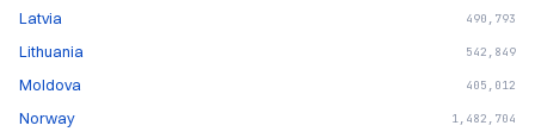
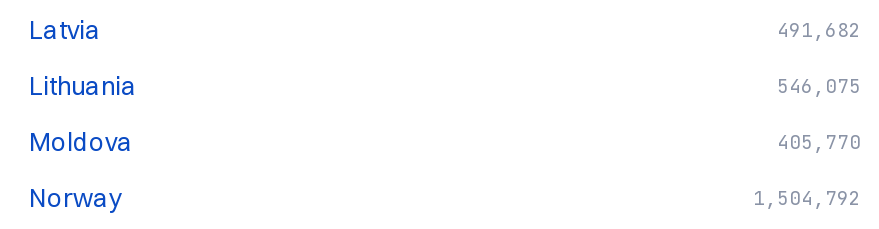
[466,11,516,26] 490,793 -> [777,17,861,43] 491,682
[466,44,516,59] 542,849 -> [777,73,861,99] 546,075
[466,77,516,93] 405,012 -> [777,129,861,155] 405,770
[451,111,516,126] 1,482,704 -> [753,185,861,211] 1,504,792

